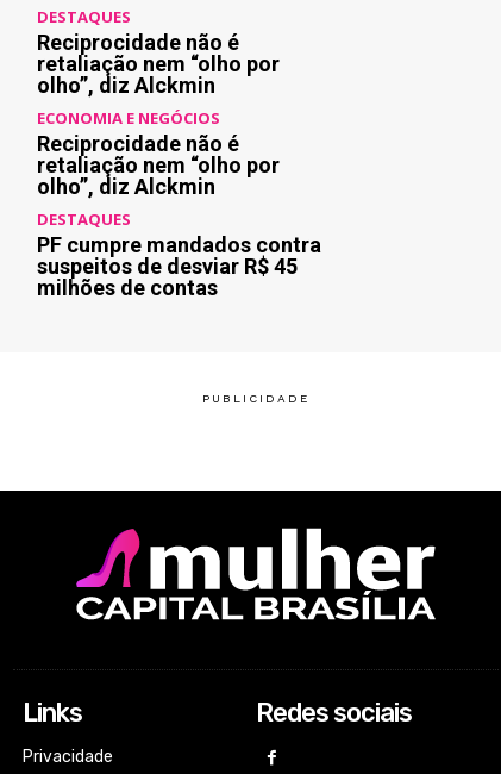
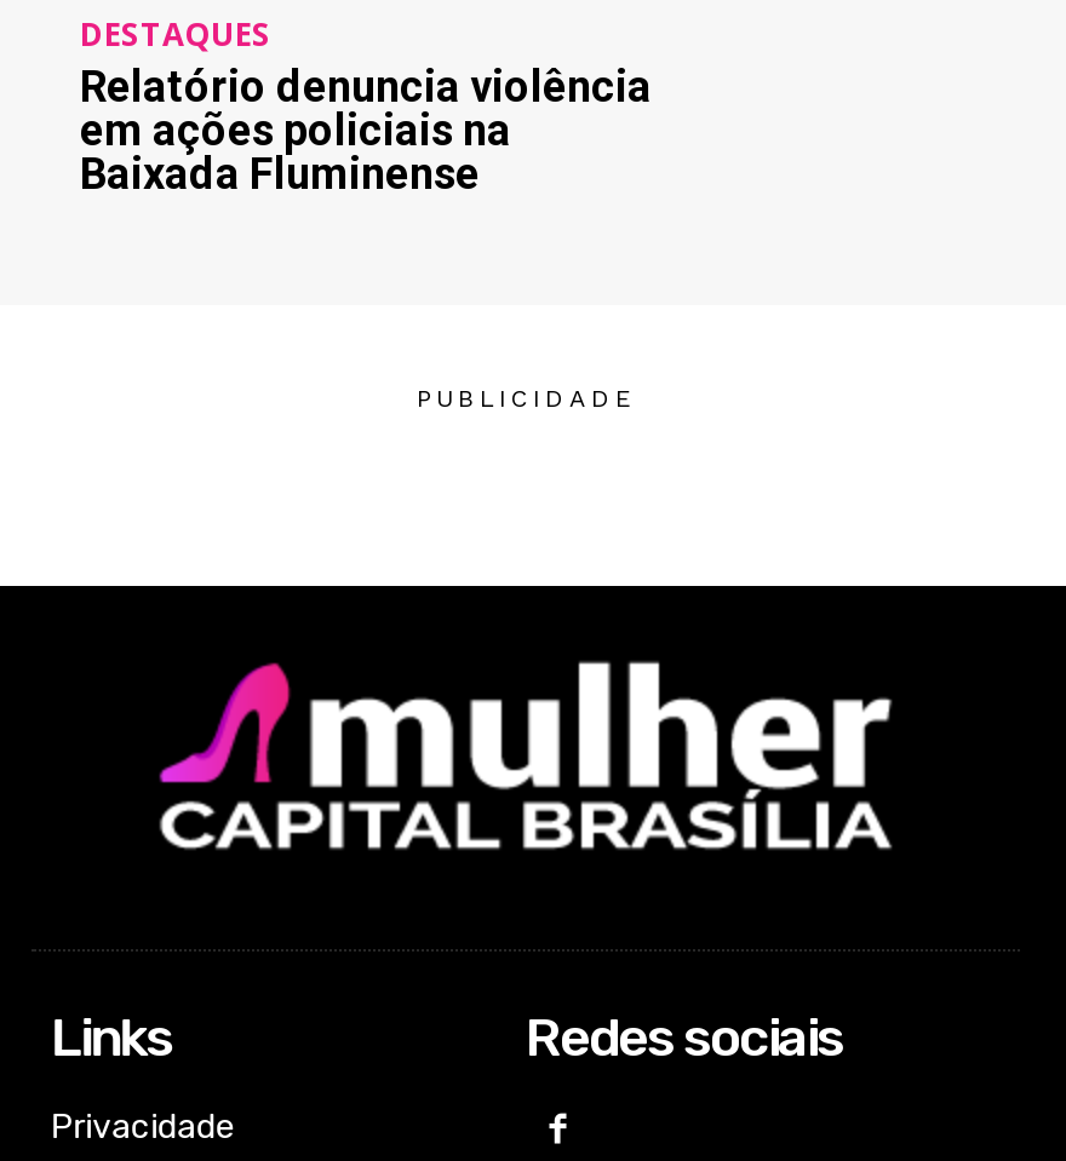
[37,30,321,300] Reciprocidade não é | retaliação nem “olho por | olho”, diz Alckmin | ECONOMIA E NEGÓCIOS | Reciprocidade não é | retaliação nem “olho por | olho”, diz Alckmin | DESTAQUES | PF cumpre mandados contra | suspeitos de desviar R$ 45 | milhões de contas -> [80,61,652,199] Relatório denuncia violência | em ações policiais na | Baixada Fluminense

